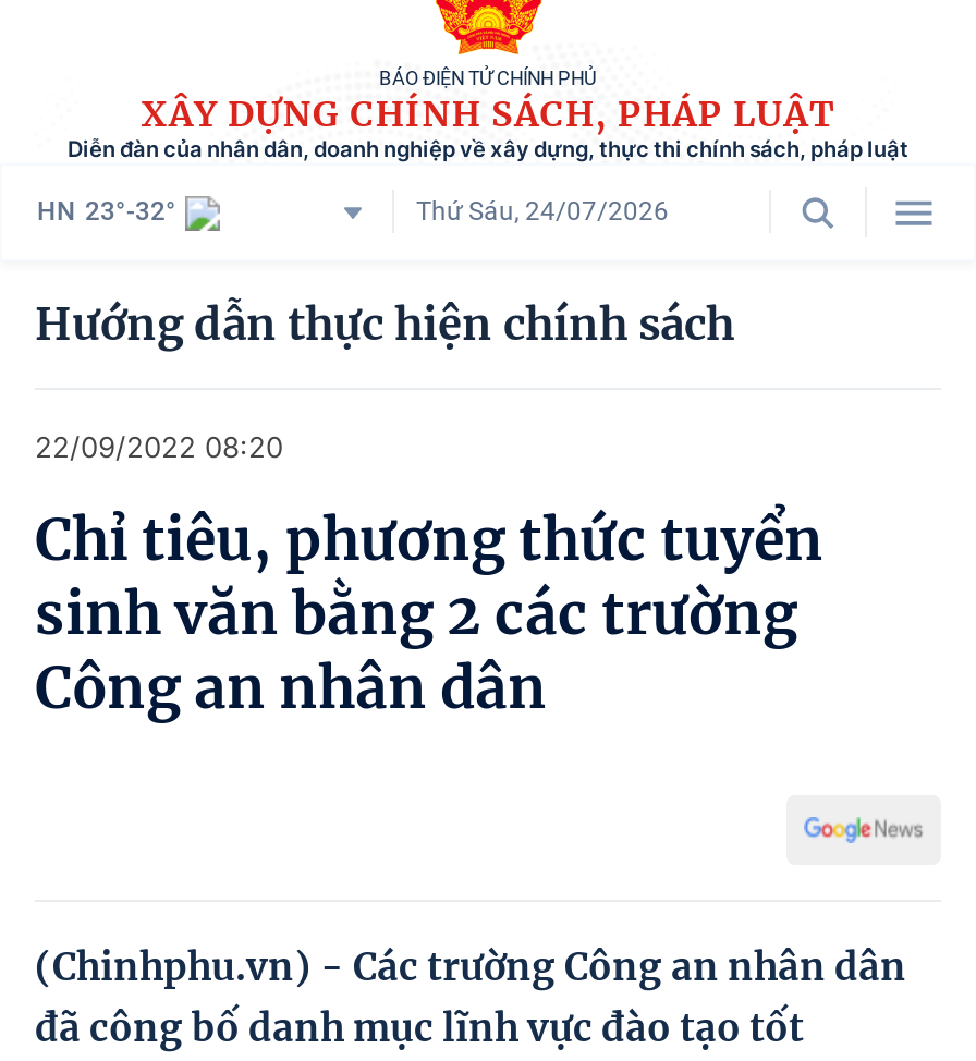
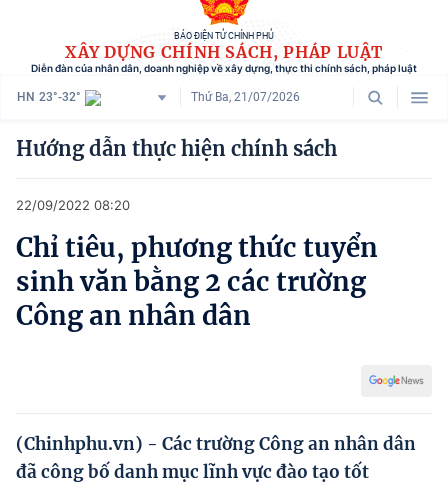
[416,197,669,227] Thứ Sáu, 24/07/2026 -> [191,90,300,104] Thứ Ba, 21/07/2026

